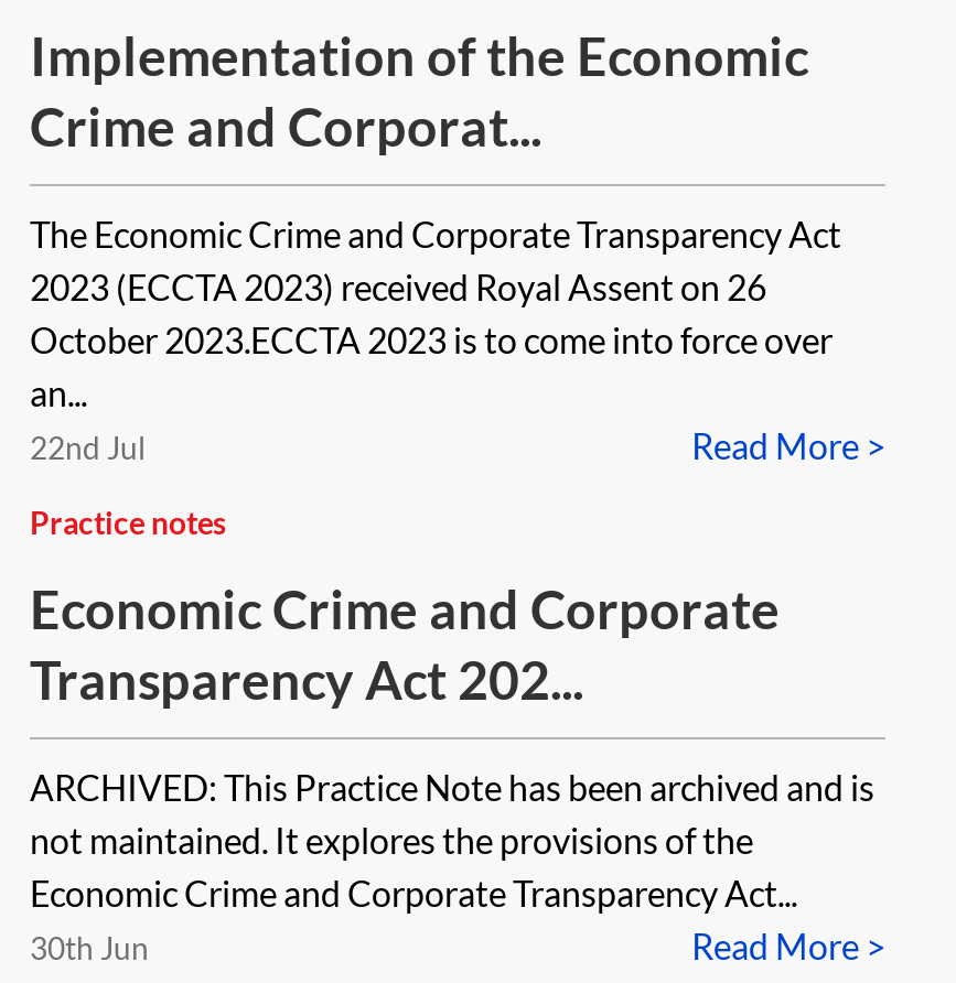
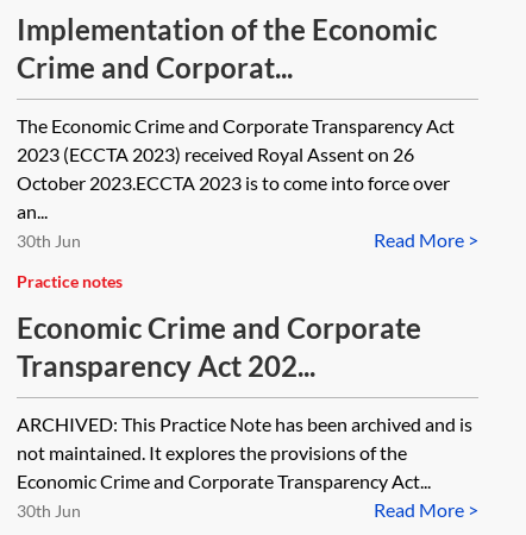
[30,429,147,467] 22nd Jul -> [17,231,81,251] 30th Jun

